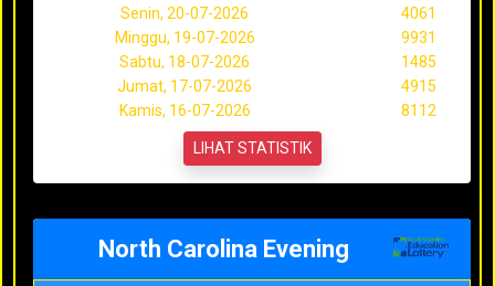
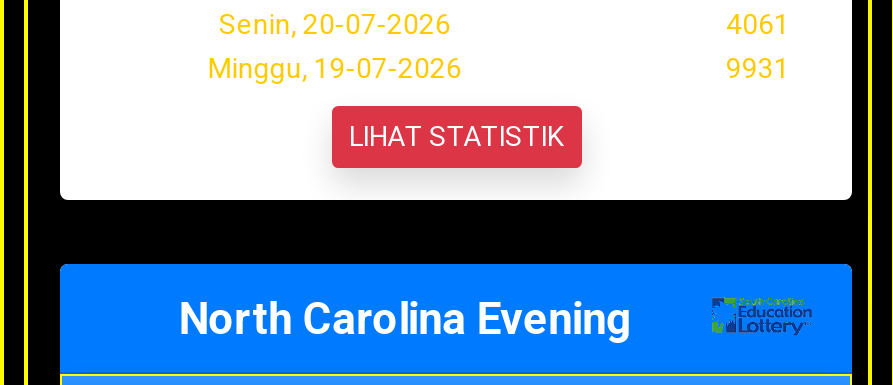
[117,53,436,120] Sabtu, 18-07-2026 | 1485 | Jumat, 17-07-2026 | 4915 | Kamis, 16-07-2026 | 8112 -> none

